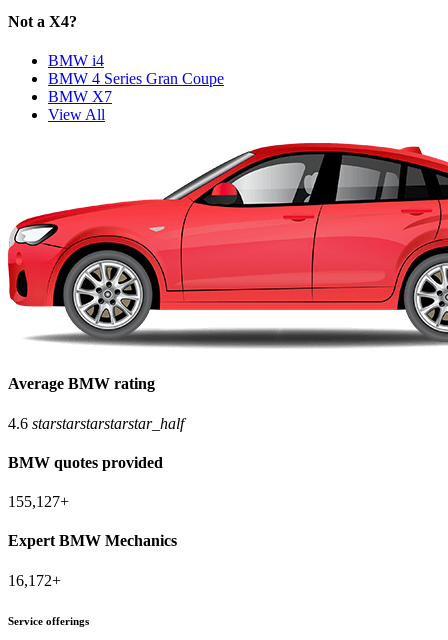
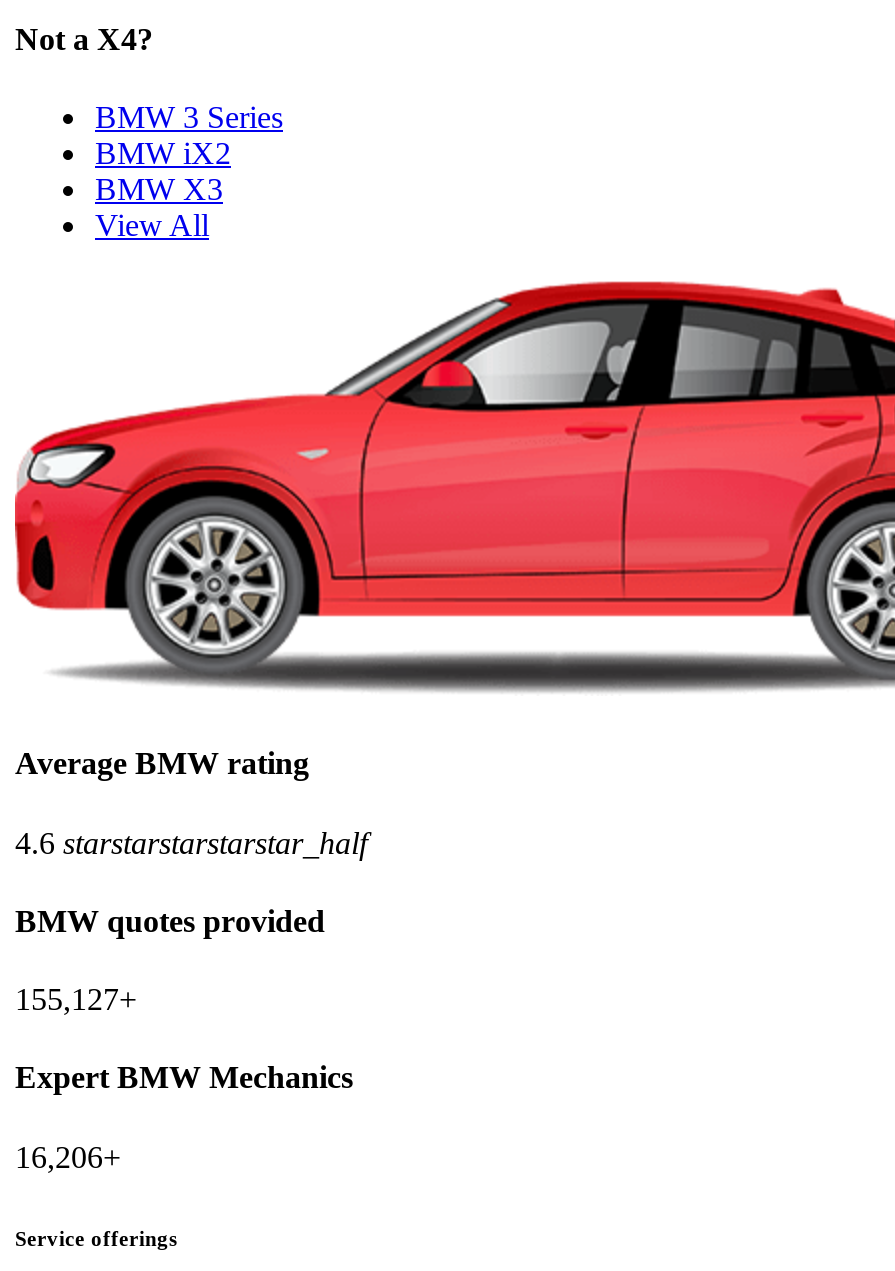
[48,52,224,105] BMW i4 | BMW 4 Series Gran Coupe | BMW X7 -> [95,100,283,206] BMW 3 Series | BMW iX2 | BMW X3
[8,572,61,589] 16,172+ -> [15,1139,121,1173] 16,206+

